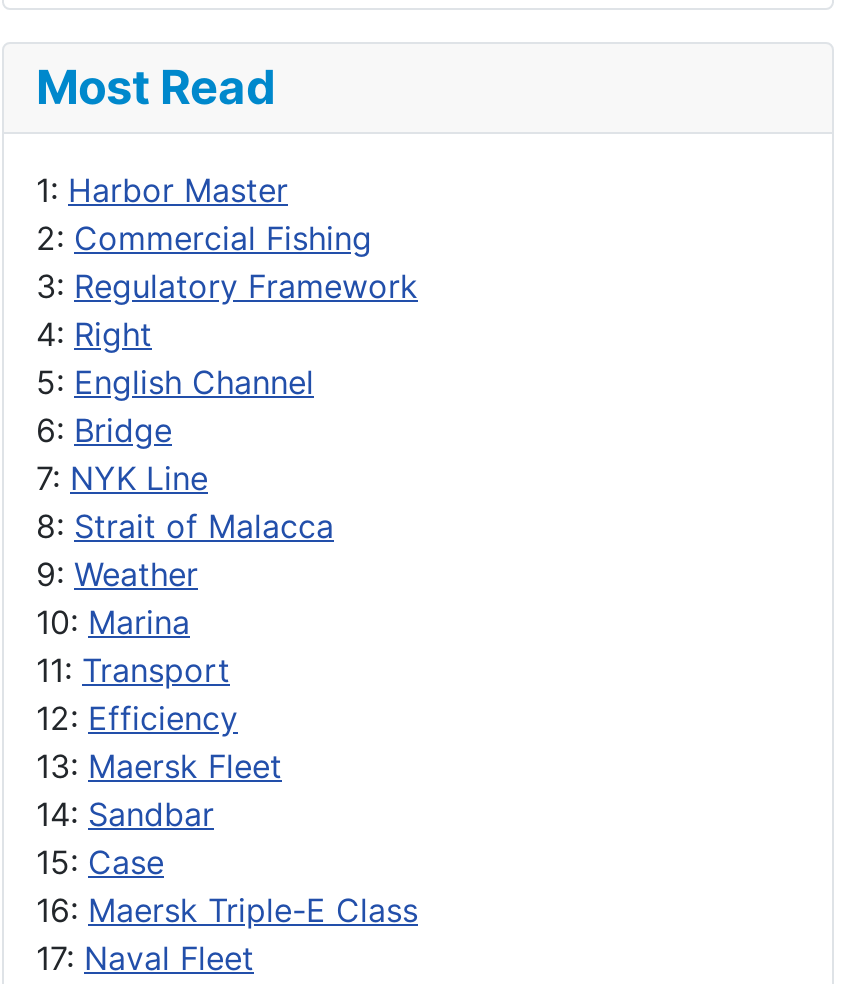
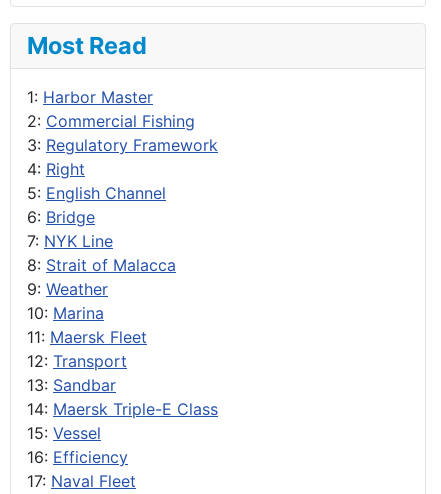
[36,651,418,931] 11: Transport | 12: Efficiency | 13: Maersk Fleet | 14: Sandbar | 15: Case | 16: Maersk Triple-E Class -> [27,327,218,467] 11: Maersk Fleet | 12: Transport | 13: Sandbar | 14: Maersk Triple-E Class | 15: Vessel | 16: Efficiency

